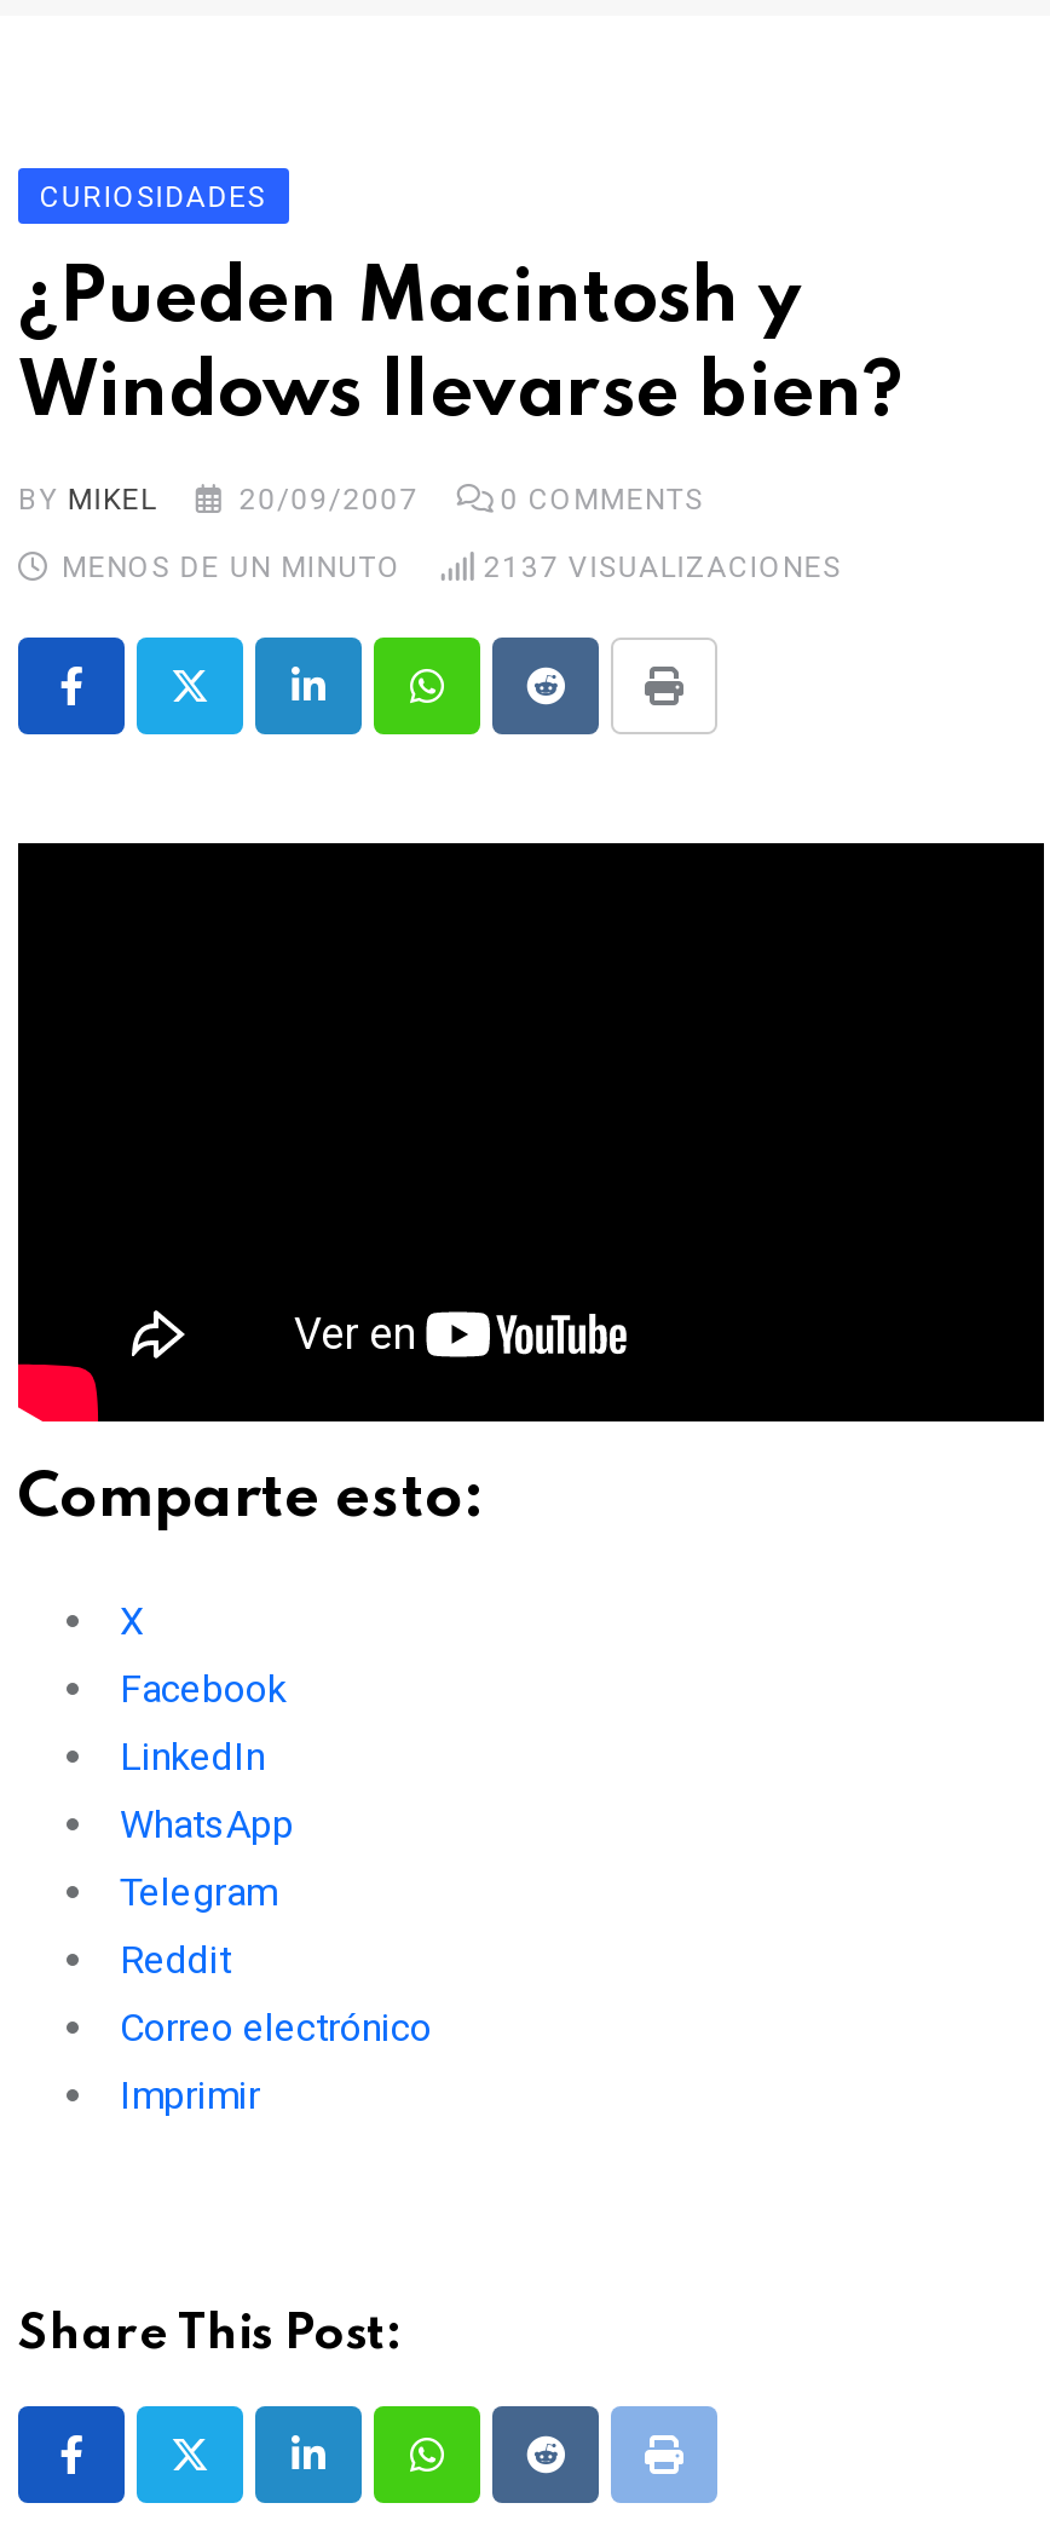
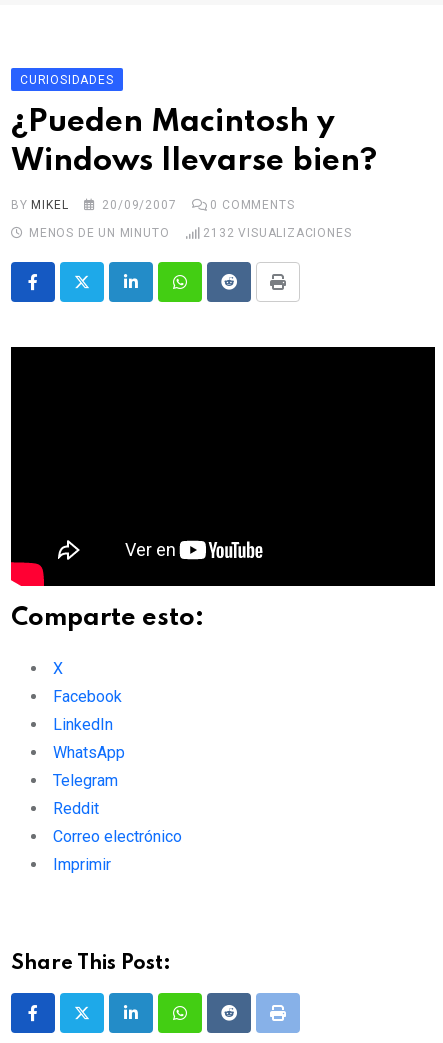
[484,550,842,584] 2137 VISUALIZACIONES -> [203,226,351,240] 2132 VISUALIZACIONES

